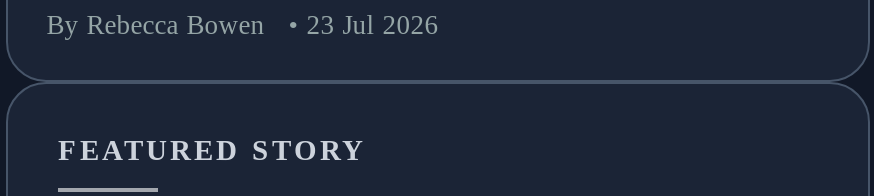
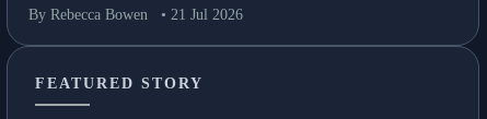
[46,10,438,40] By Rebecca Bowen • 23 Jul 2026 -> [29,6,243,23] By Rebecca Bowen • 21 Jul 2026

